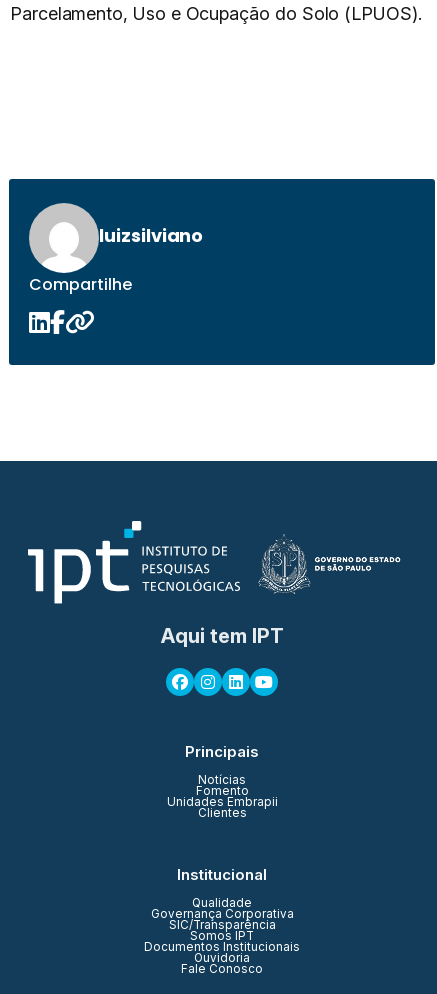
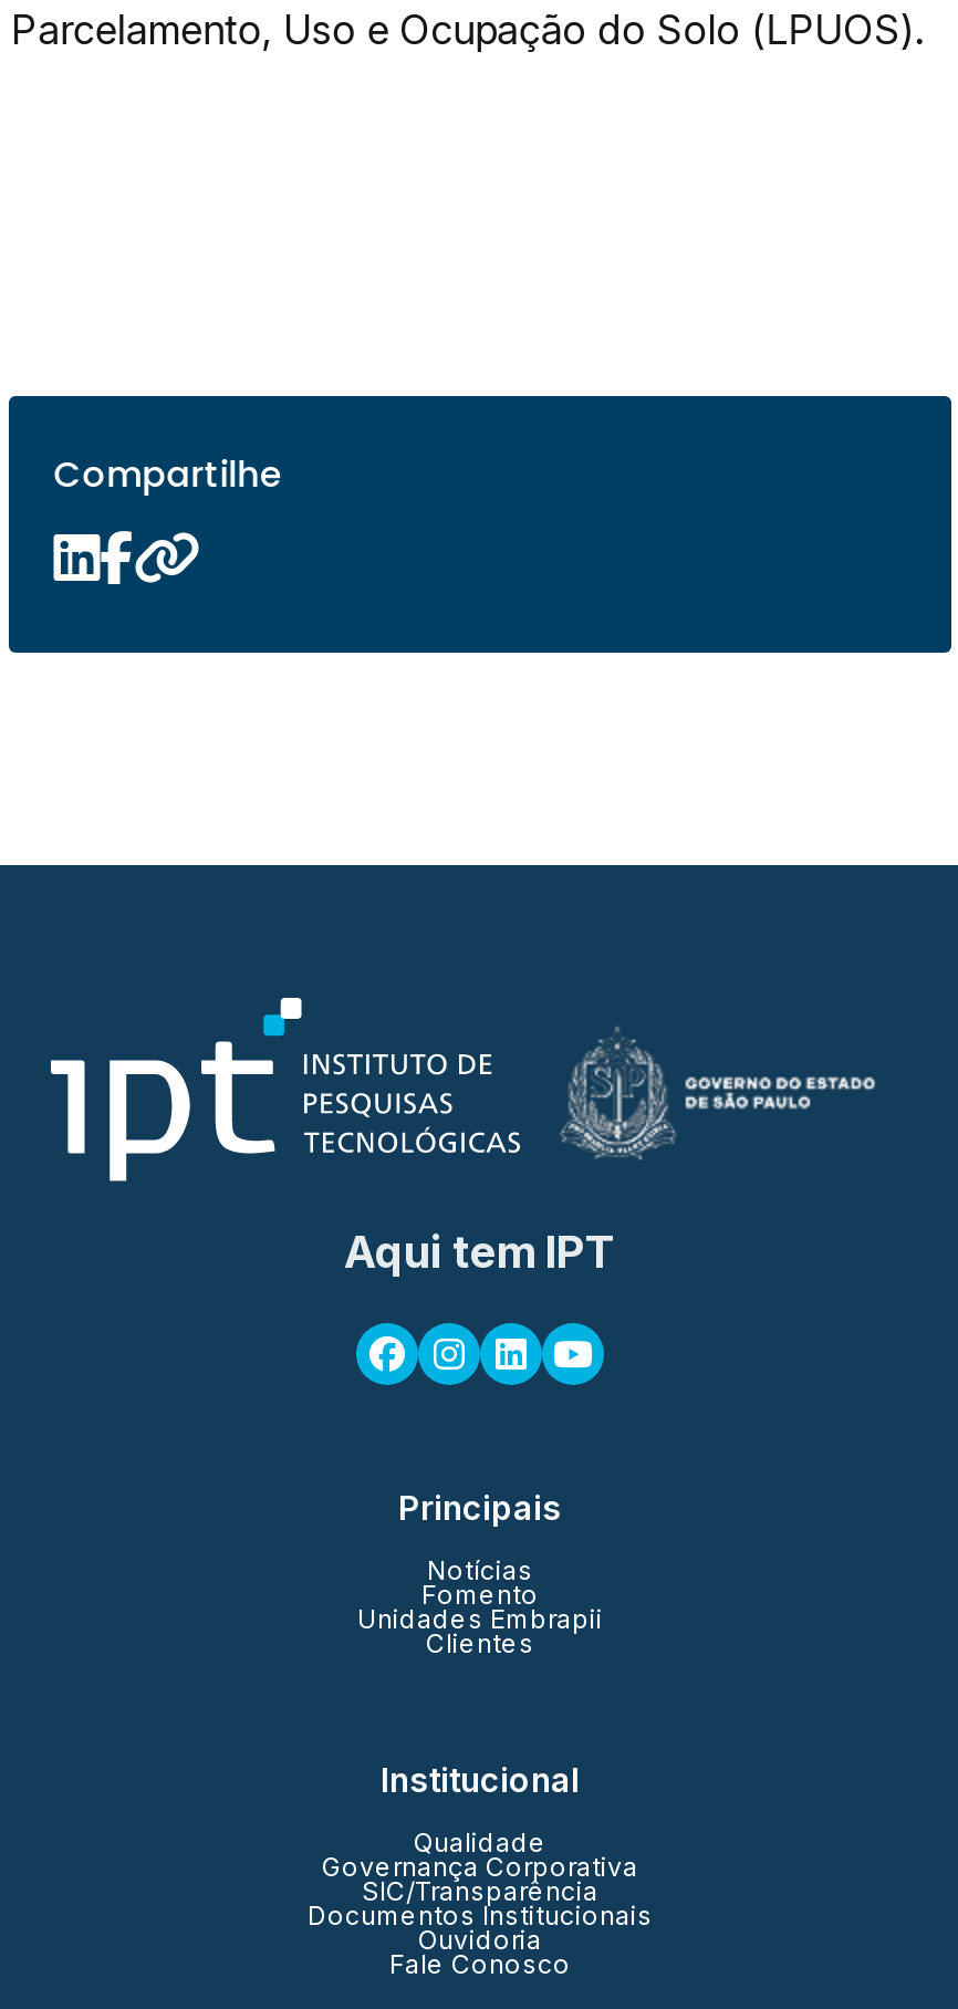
[28,202,203,271] [image] | luizsilviano -> none
[190,929,254,943] Somos IPT -> none

